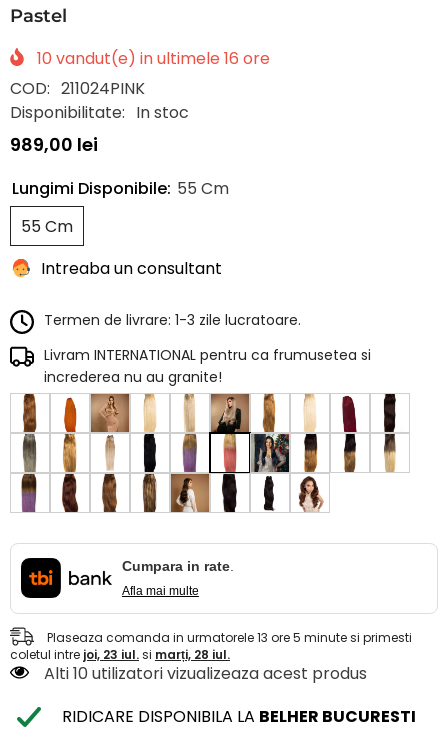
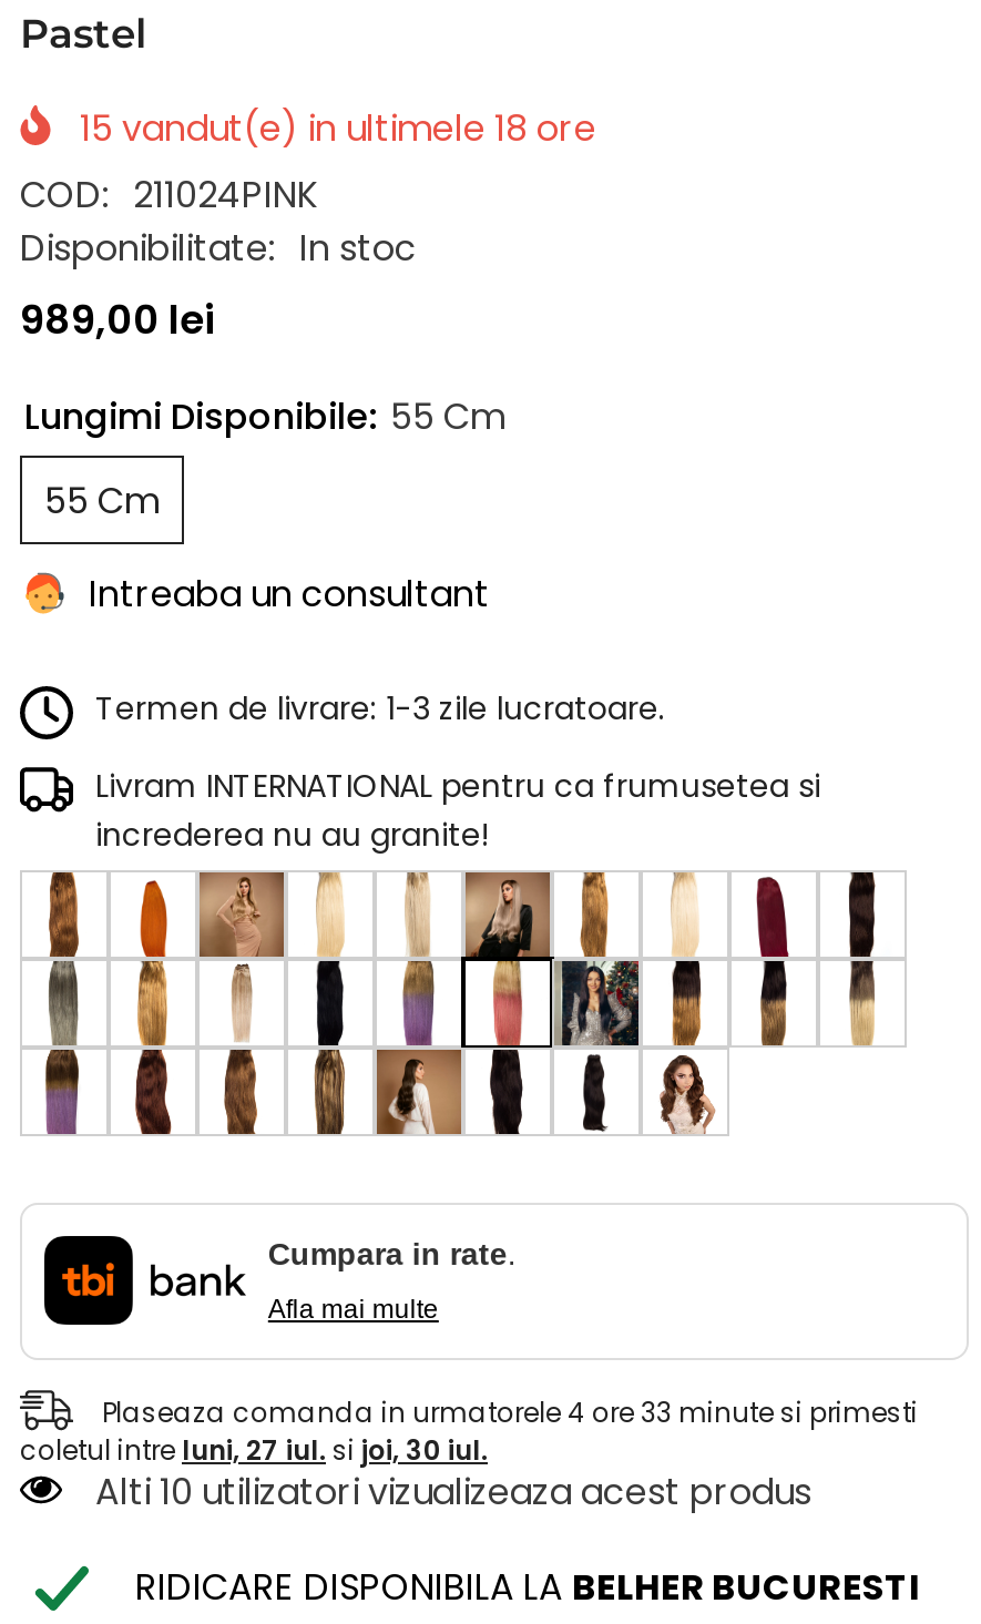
[37,47,270,70] 10 vandut(e) in ultimele 16 ore -> [80,102,596,153] 15 vandut(e) in ultimele 18 ore
[47,629,412,646] Plaseaza comanda in urmatorele 13 ore 5 minute si primesti -> [102,1393,918,1430] Plaseaza comanda in urmatorele 4 ore 33 minute si primesti
[10,646,230,663] coletul intre joi, 23 iul. si marți, 28 iul. -> [20,1431,488,1468] coletul intre luni, 27 iul. si joi, 30 iul.

